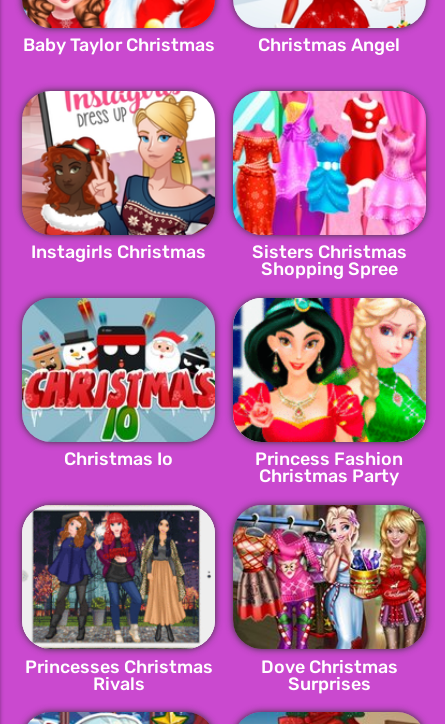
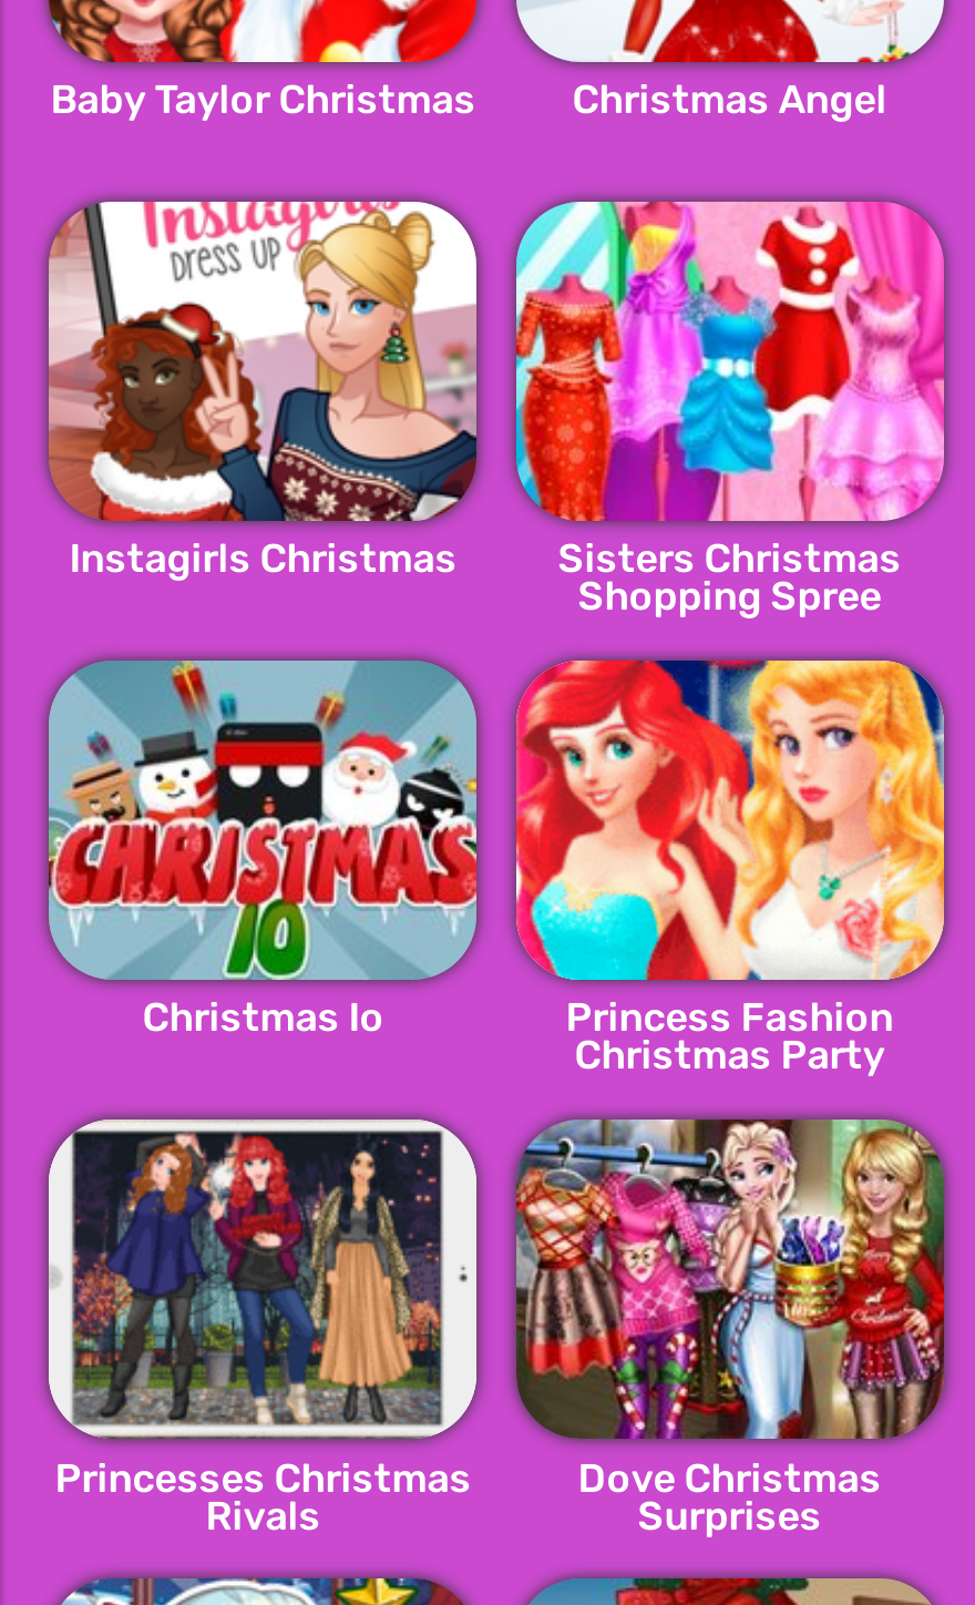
[232,297,427,443] [image] -> [514,658,946,982] [image]

